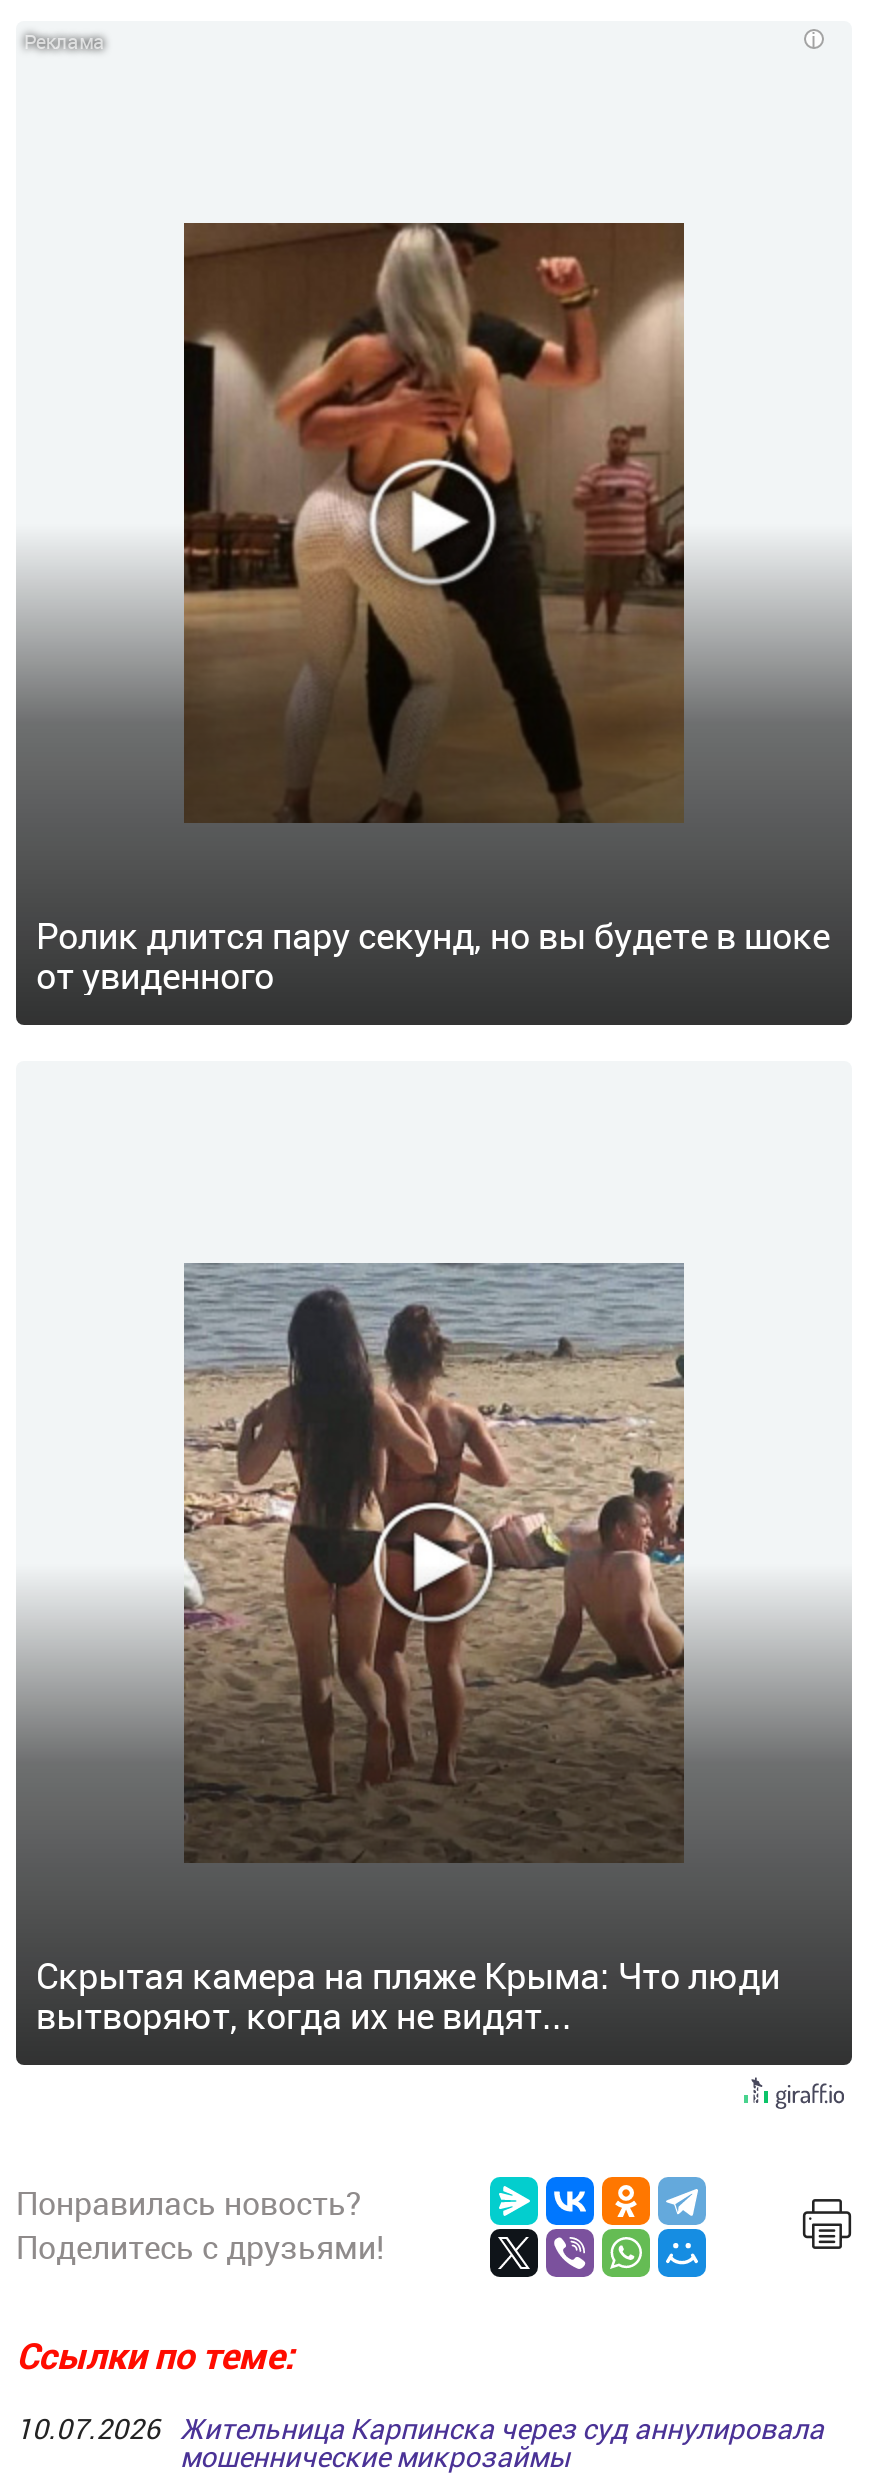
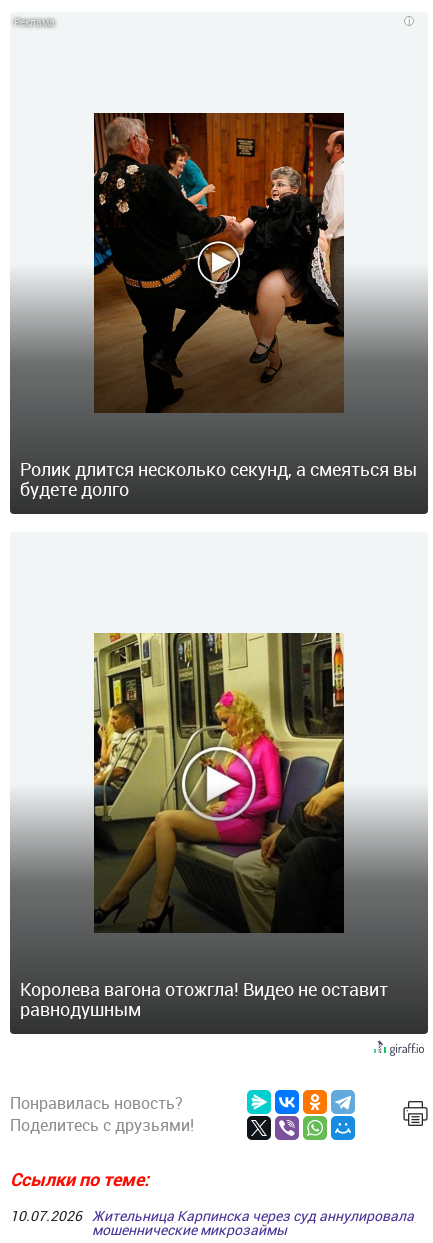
[182,223,686,821] [image] -> [93,113,344,412] [image]
[36,911,830,999] Ролик длится пару секунд, но вы будете в шоке | от увиденного -> [20,457,417,501] Ролик длится несколько секунд, а смеяться вы | будете долго
[182,1261,686,1861] [image] -> [93,632,345,933] [image]
[36,1950,780,2038] Скрытая камера на пляже Крыма: Что люди | вытворяют, когда их не видят... -> [20,976,388,1020] Королева вагона отожгла! Видео не оставит | равнодушным

